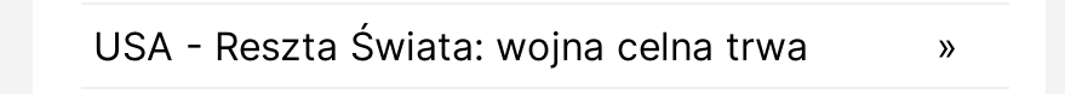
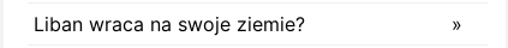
[93,22,808,70] USA - Reszta Świata: wojna celna trwa -> [34,12,305,36] Liban wraca na swoje ziemie?

